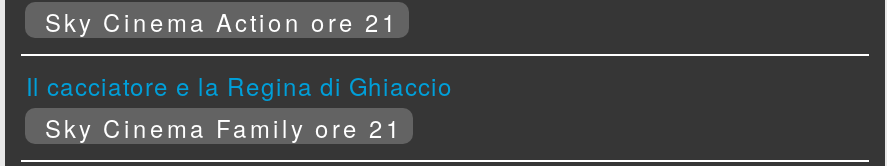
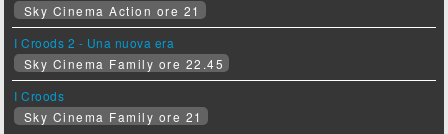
[26,69,453,103] Il cacciatore e la Regina di Ghiaccio -> [14,34,224,104] I Croods 2 - Una nuova era | Sky Cinema Family ore 22.45 | I Croods

